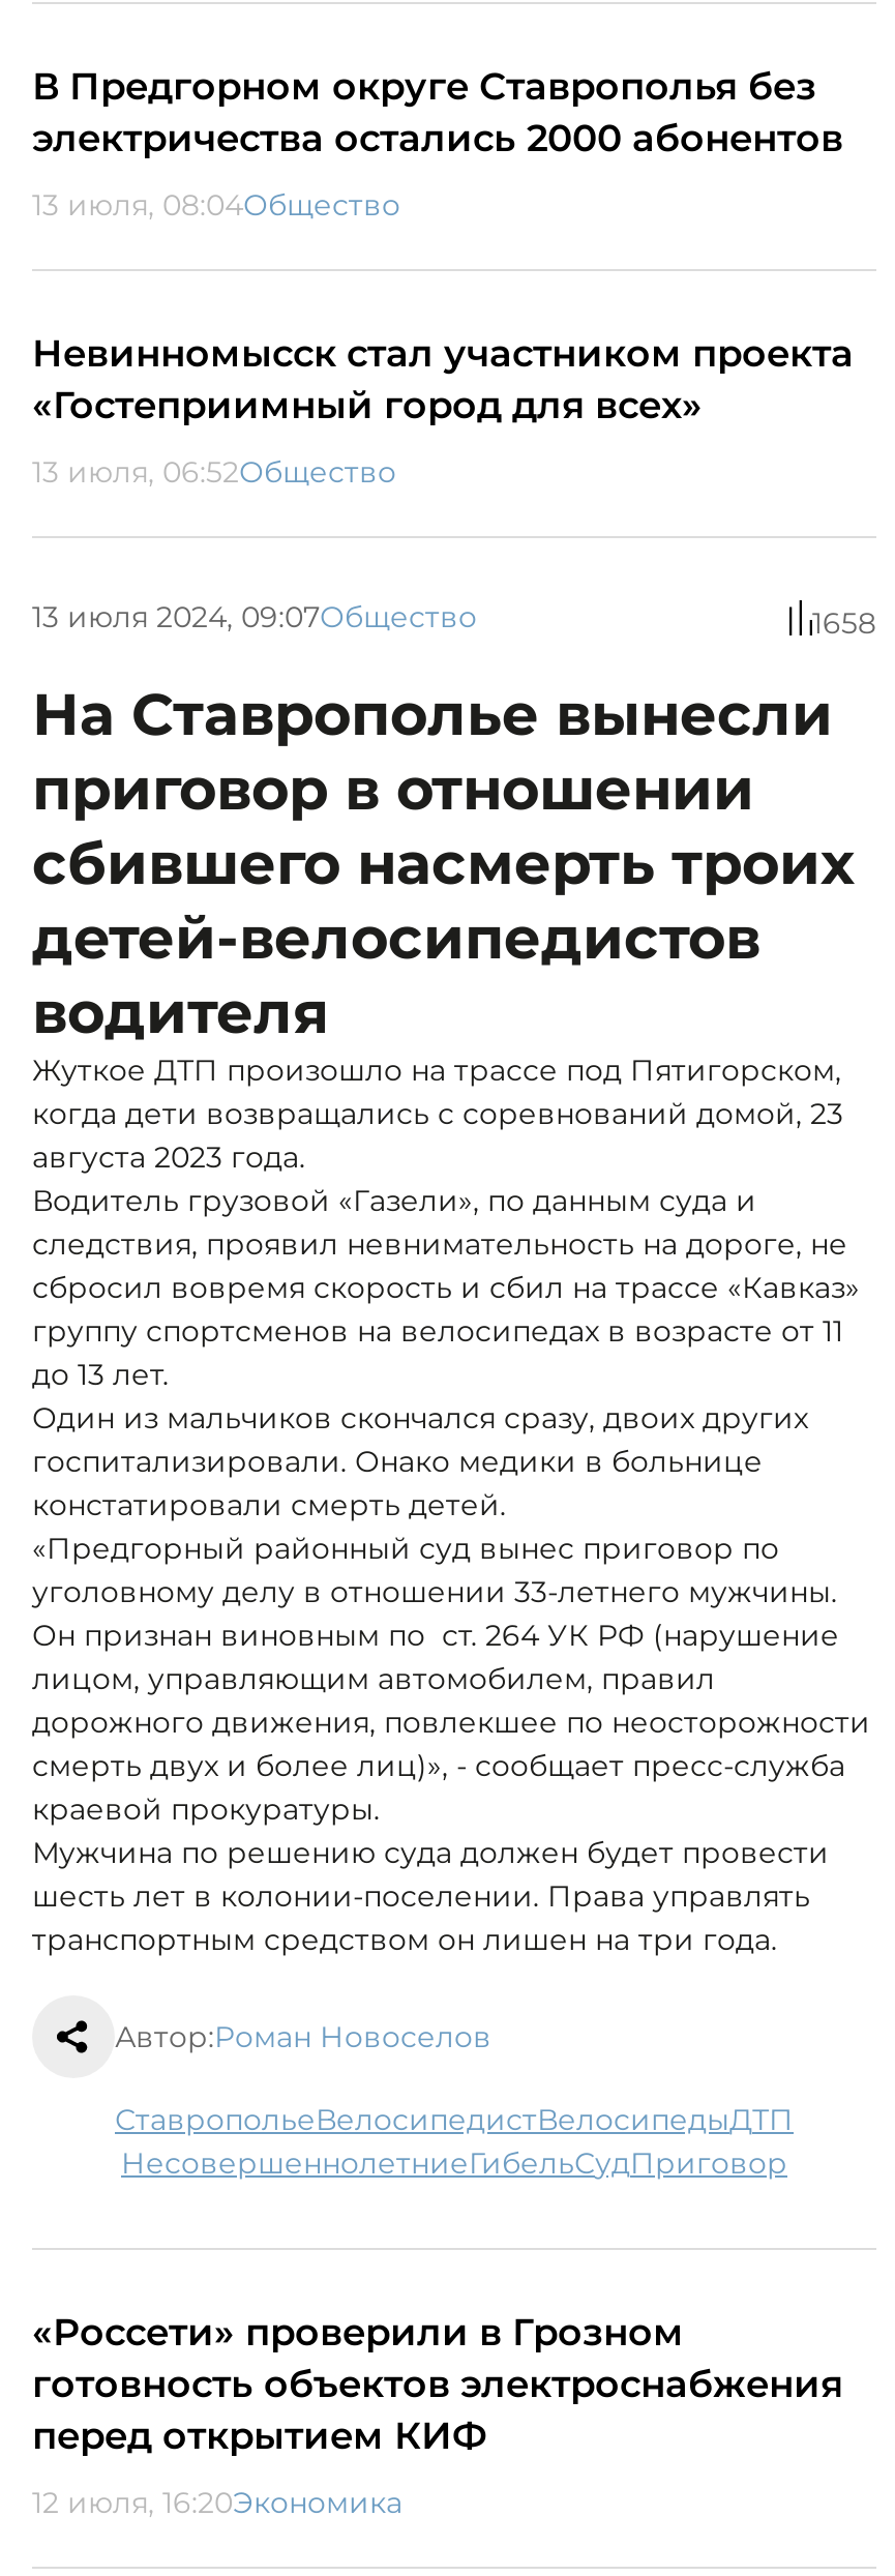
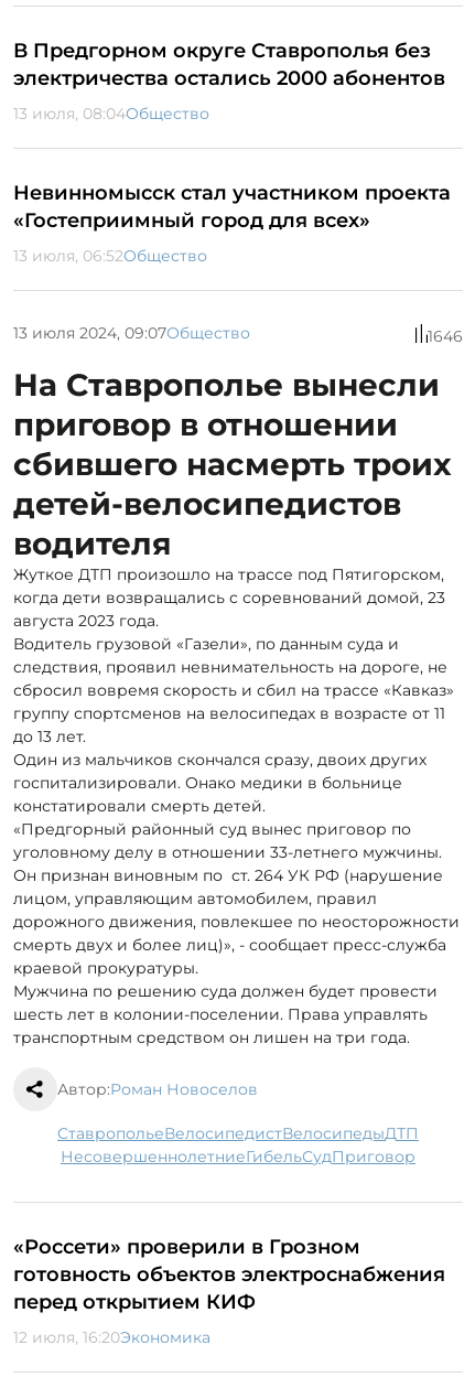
[812,604,876,641] 1658 -> [428,326,463,346] 1646

